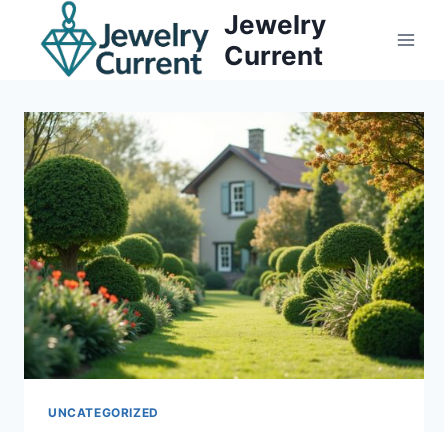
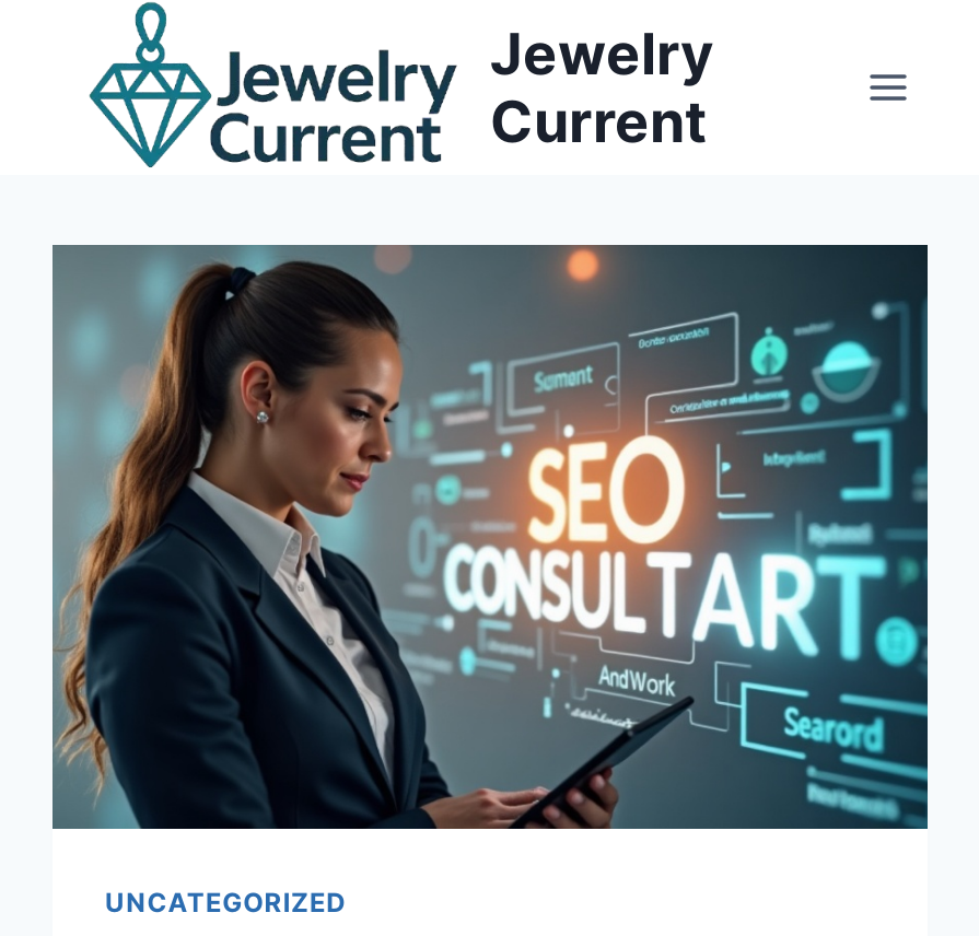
[23,111,425,380] [image] -> [50,243,930,831] [image]

